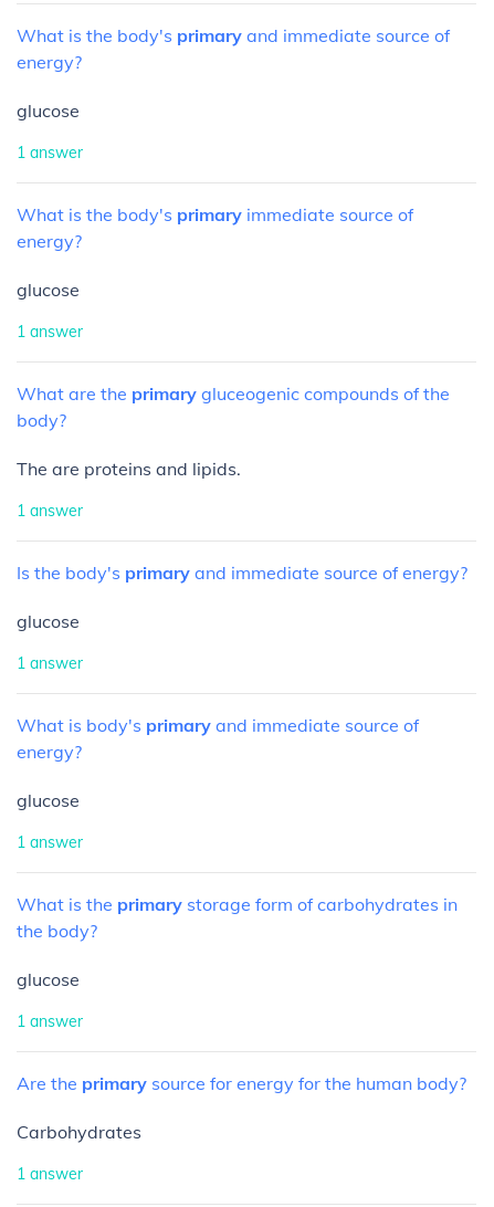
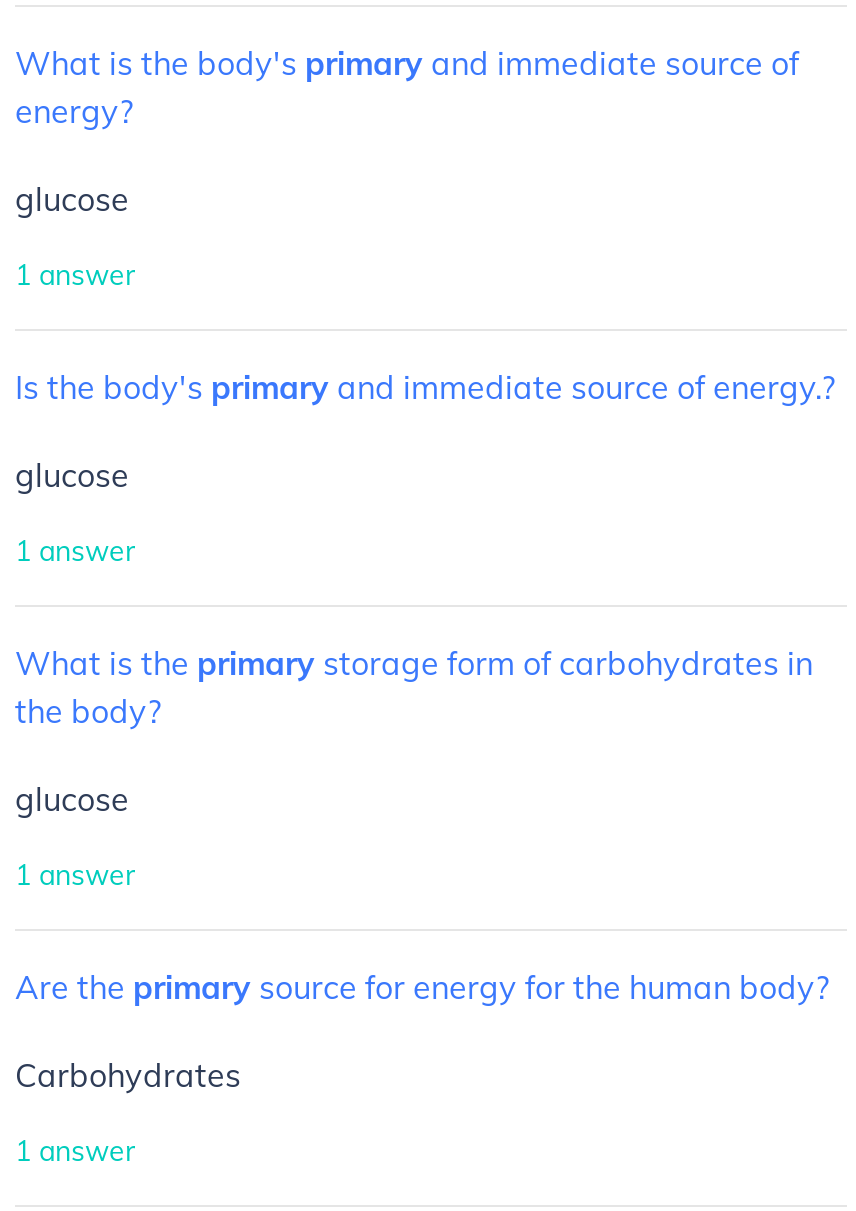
[17,203,467,763] What is the body's primary immediate source of | energy? | glucose | 1 answer | What are the primary gluceogenic compounds of the | body? | The are proteins and lipids. | 1 answer | Is the body's primary and immediate source of energy? | glucose | 1 answer | What is body's primary and immediate source of | energy? -> [15,367,835,407] Is the body's primary and immediate source of energy.?

